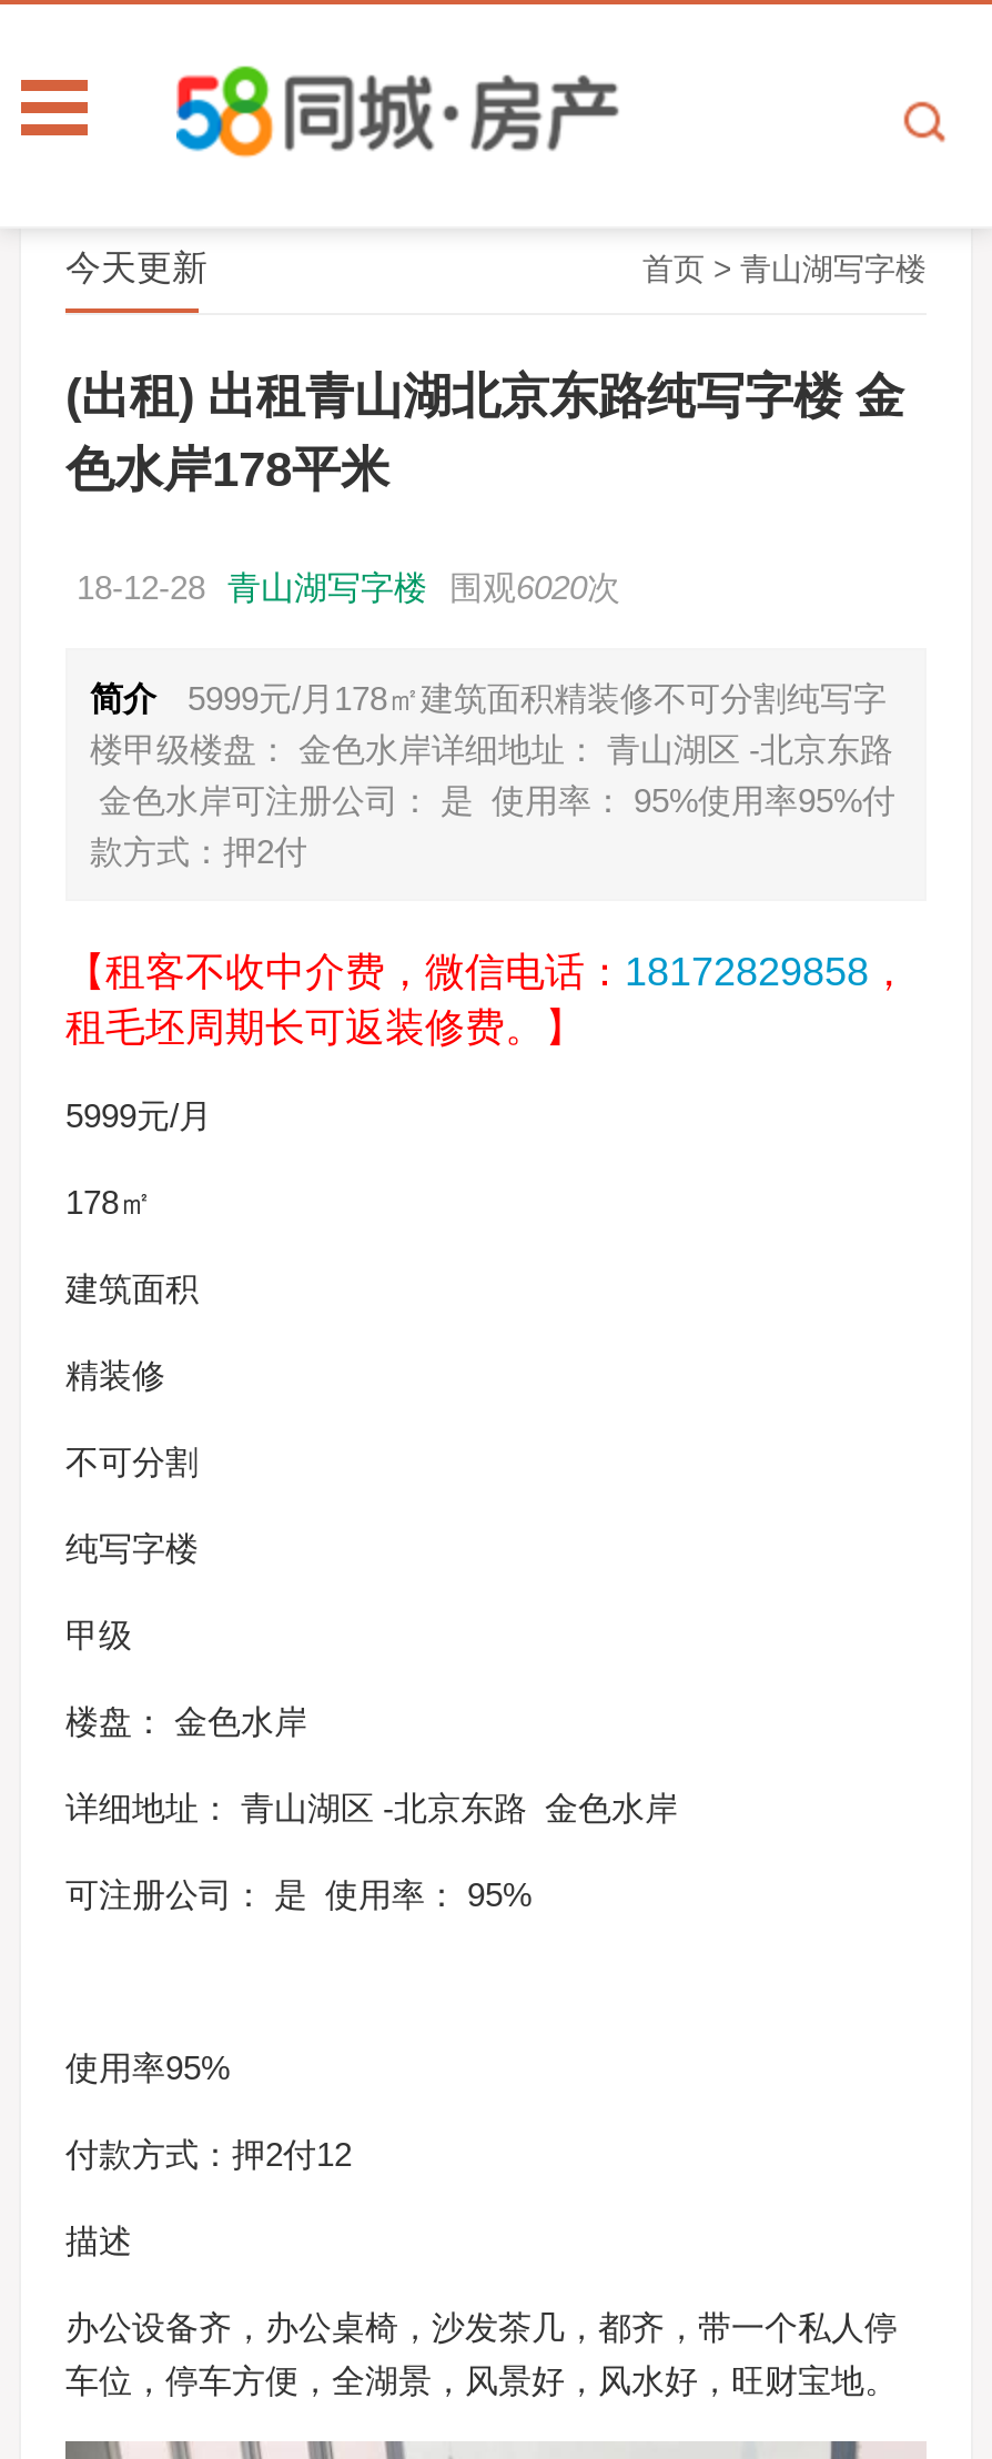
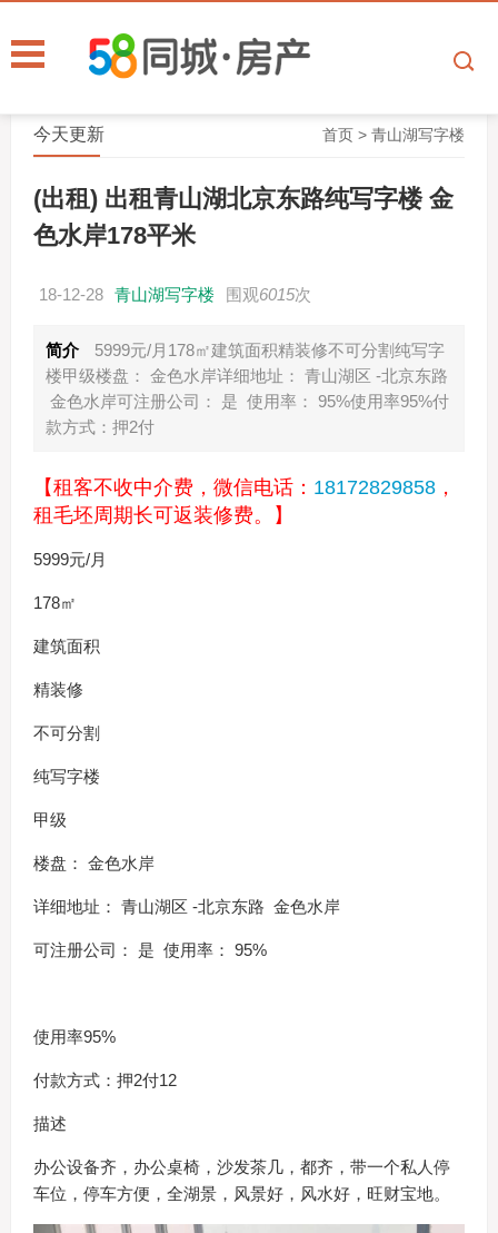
[77,568,620,606] 18-12-28 青山湖写字楼 围观6020次 -> [39,285,311,304] 18-12-28 青山湖写字楼 围观6015次

